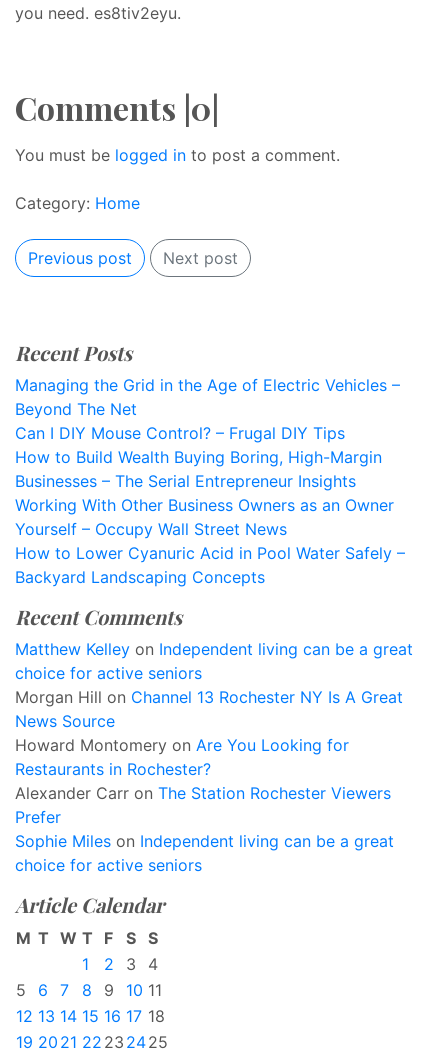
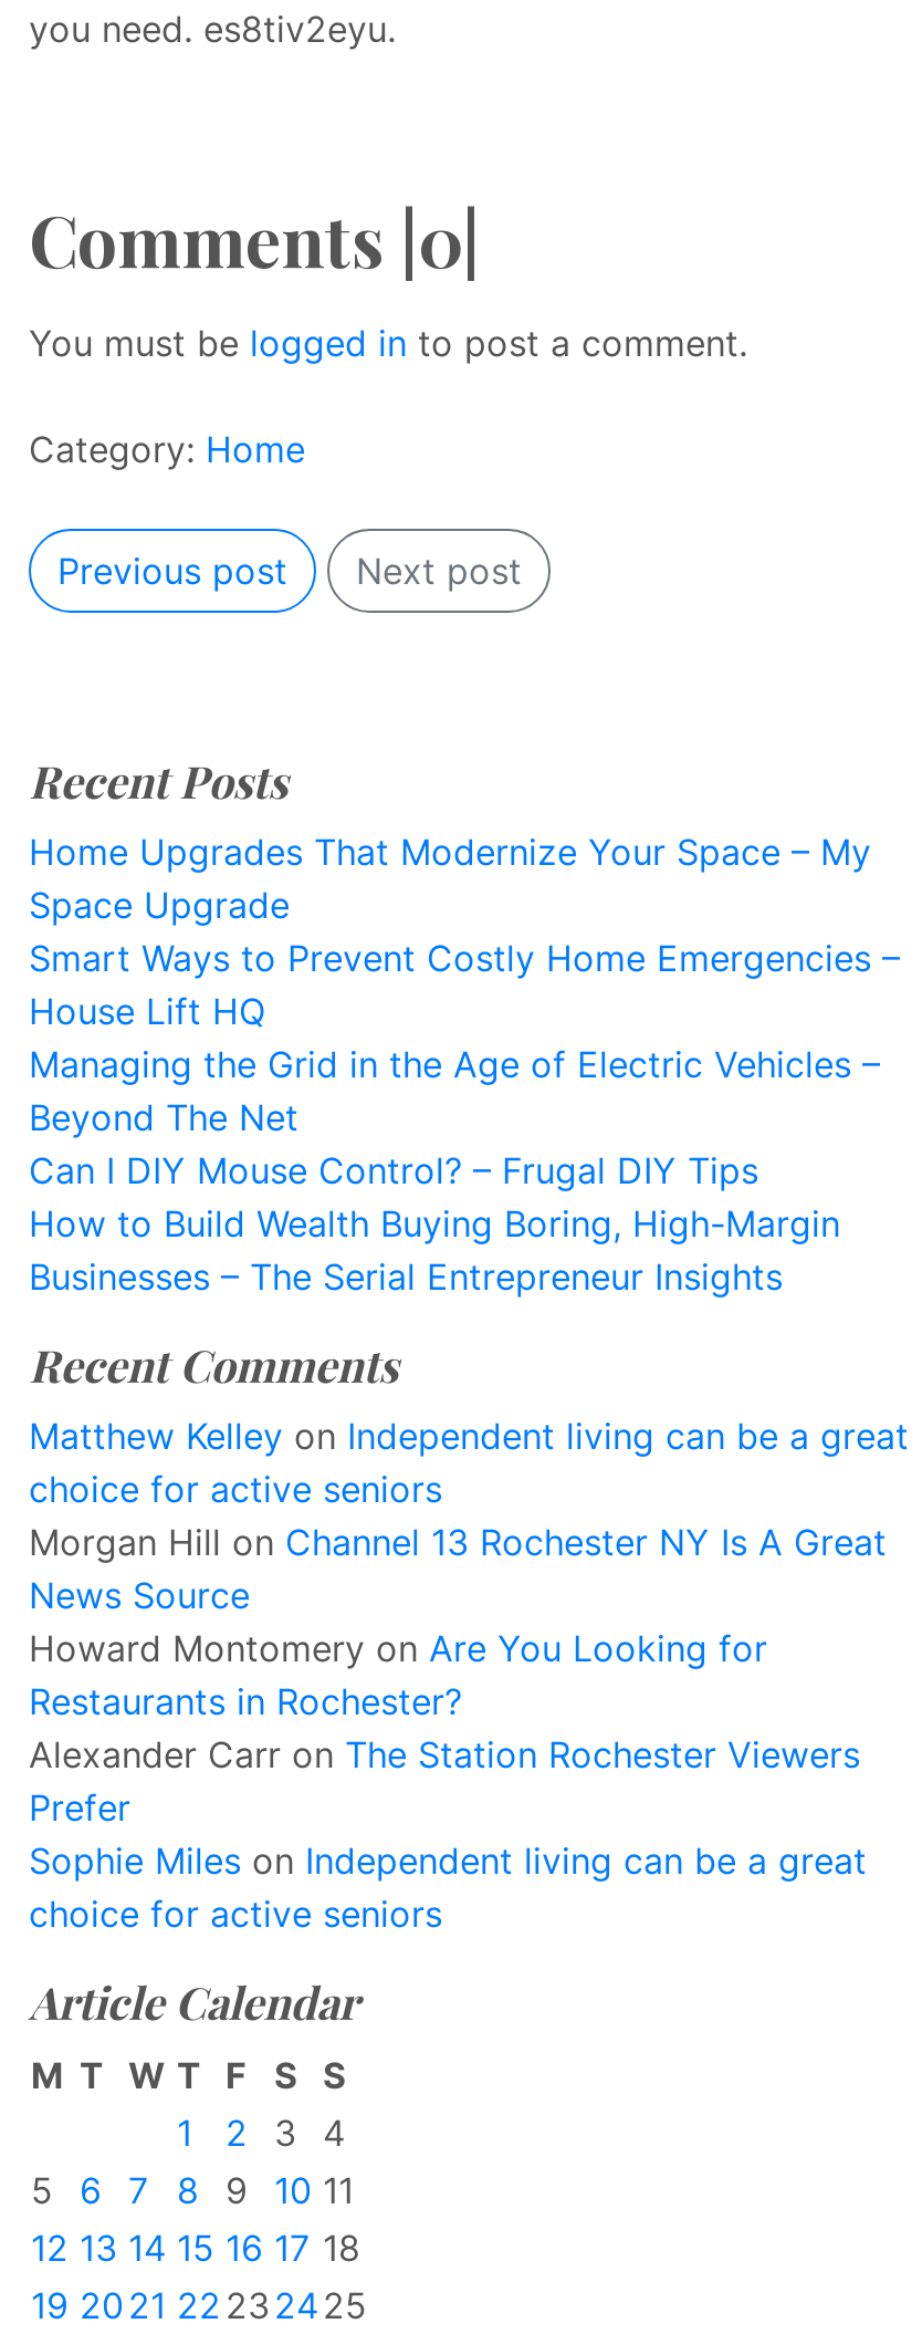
none -> [29,830,900,1033] Home Upgrades That Modernize Your Space – My | Space Upgrade | Smart Ways to Prevent Costly Home Emergencies – | House Lift HQ
moved [15,375,400,491] -> [29,1042,880,1299]: Managing the Grid in the Age of Electric Vehicles – | Beyond The Net | Can I DIY Mouse Control? – Frugal DIY Tips | How to Build Wealth Buying Boring, High-Margin | Businesses – The Serial Entrepreneur Insights
[15,495,405,587] Working With Other Business Owners as an Owner | Yourself – Occupy Wall Street News | How to Lower Cyanuric Acid in Pool Water Safely – | Backyard Landscaping Concepts -> none

